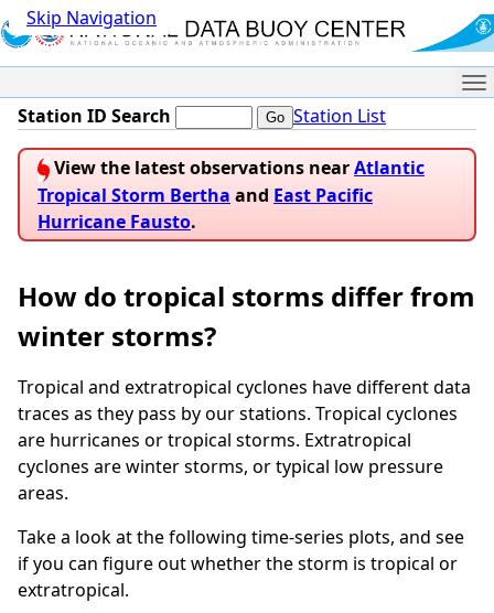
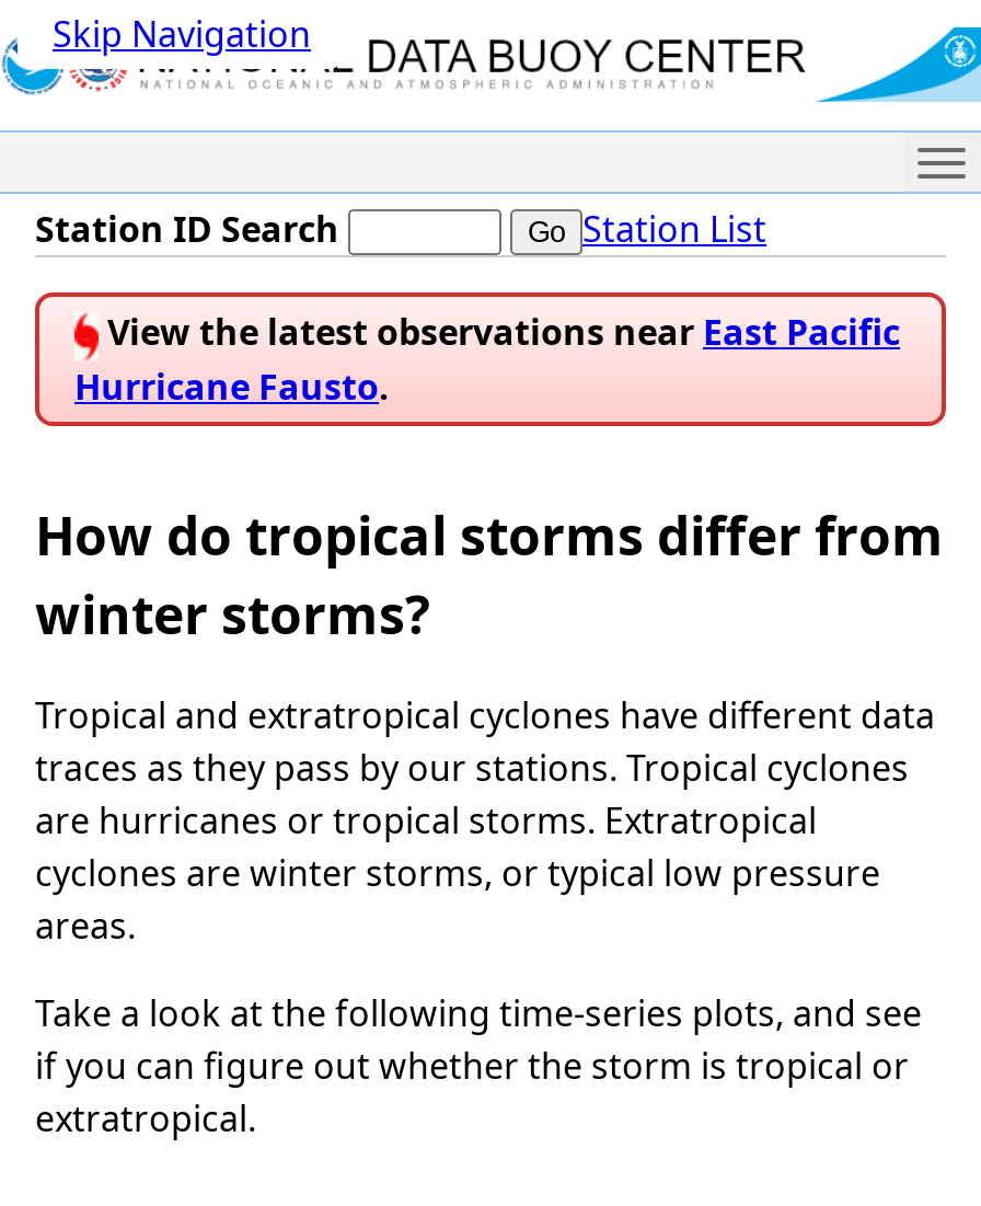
[37,156,425,207] View the latest observations near Atlantic | Tropical Storm Bertha and East Pacific -> [99,308,900,357] View the latest observations near East Pacific

